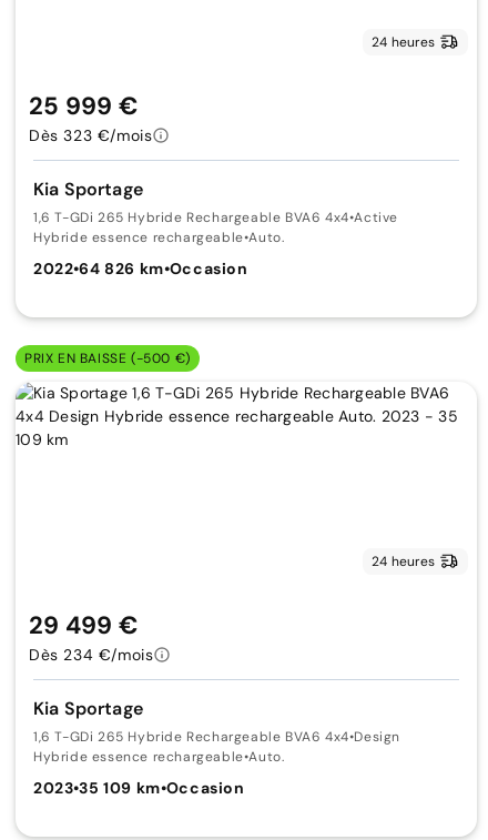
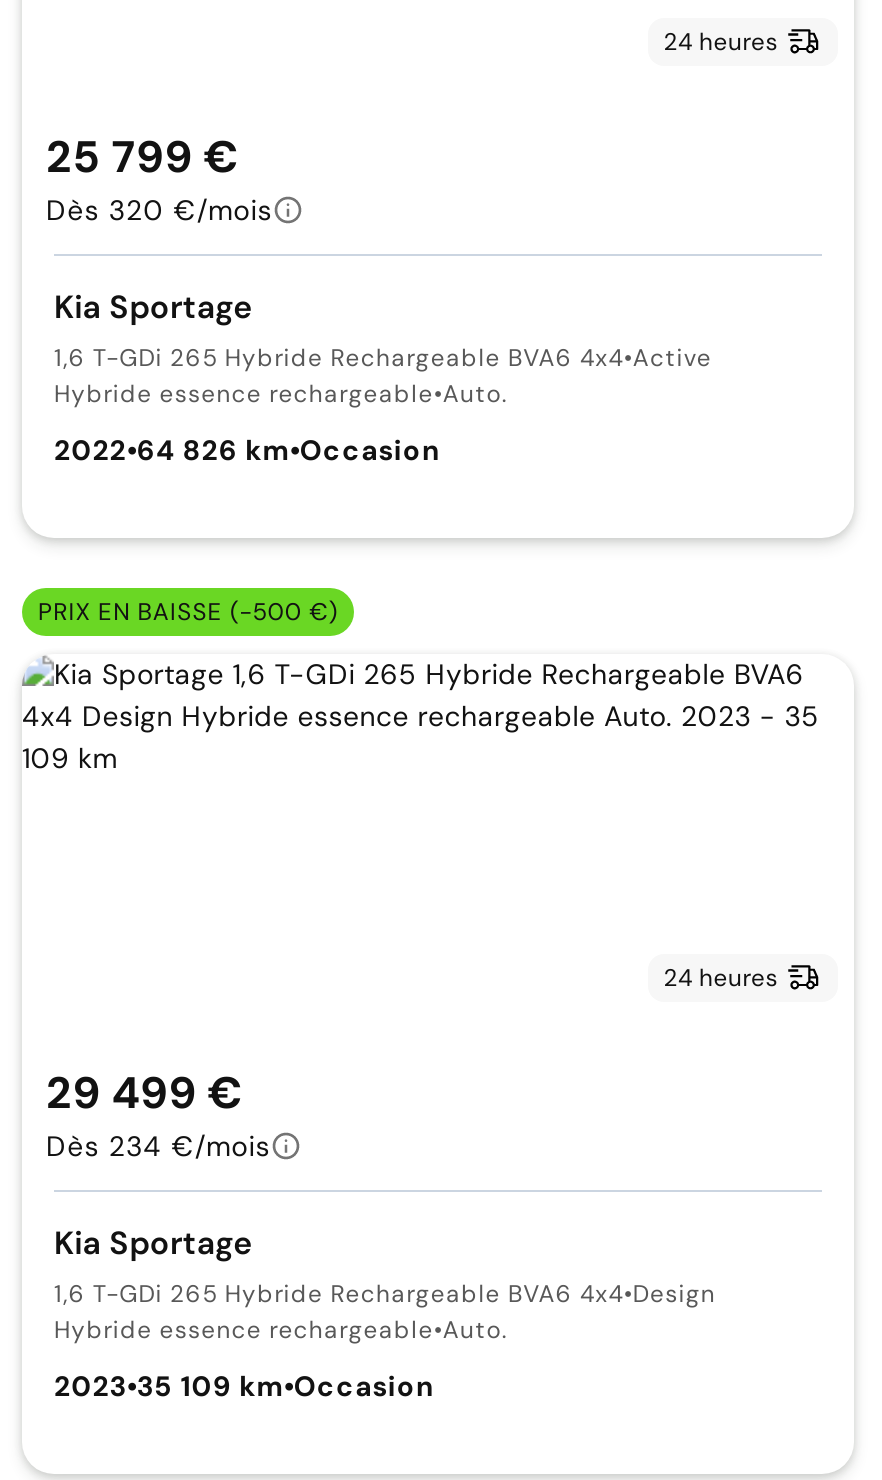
[29,90,138,122] 25 999 € -> [46,128,238,186] 25 799 €
[29,125,152,145] Dès 323 €/mois -> [46,192,273,228] Dès 320 €/mois

